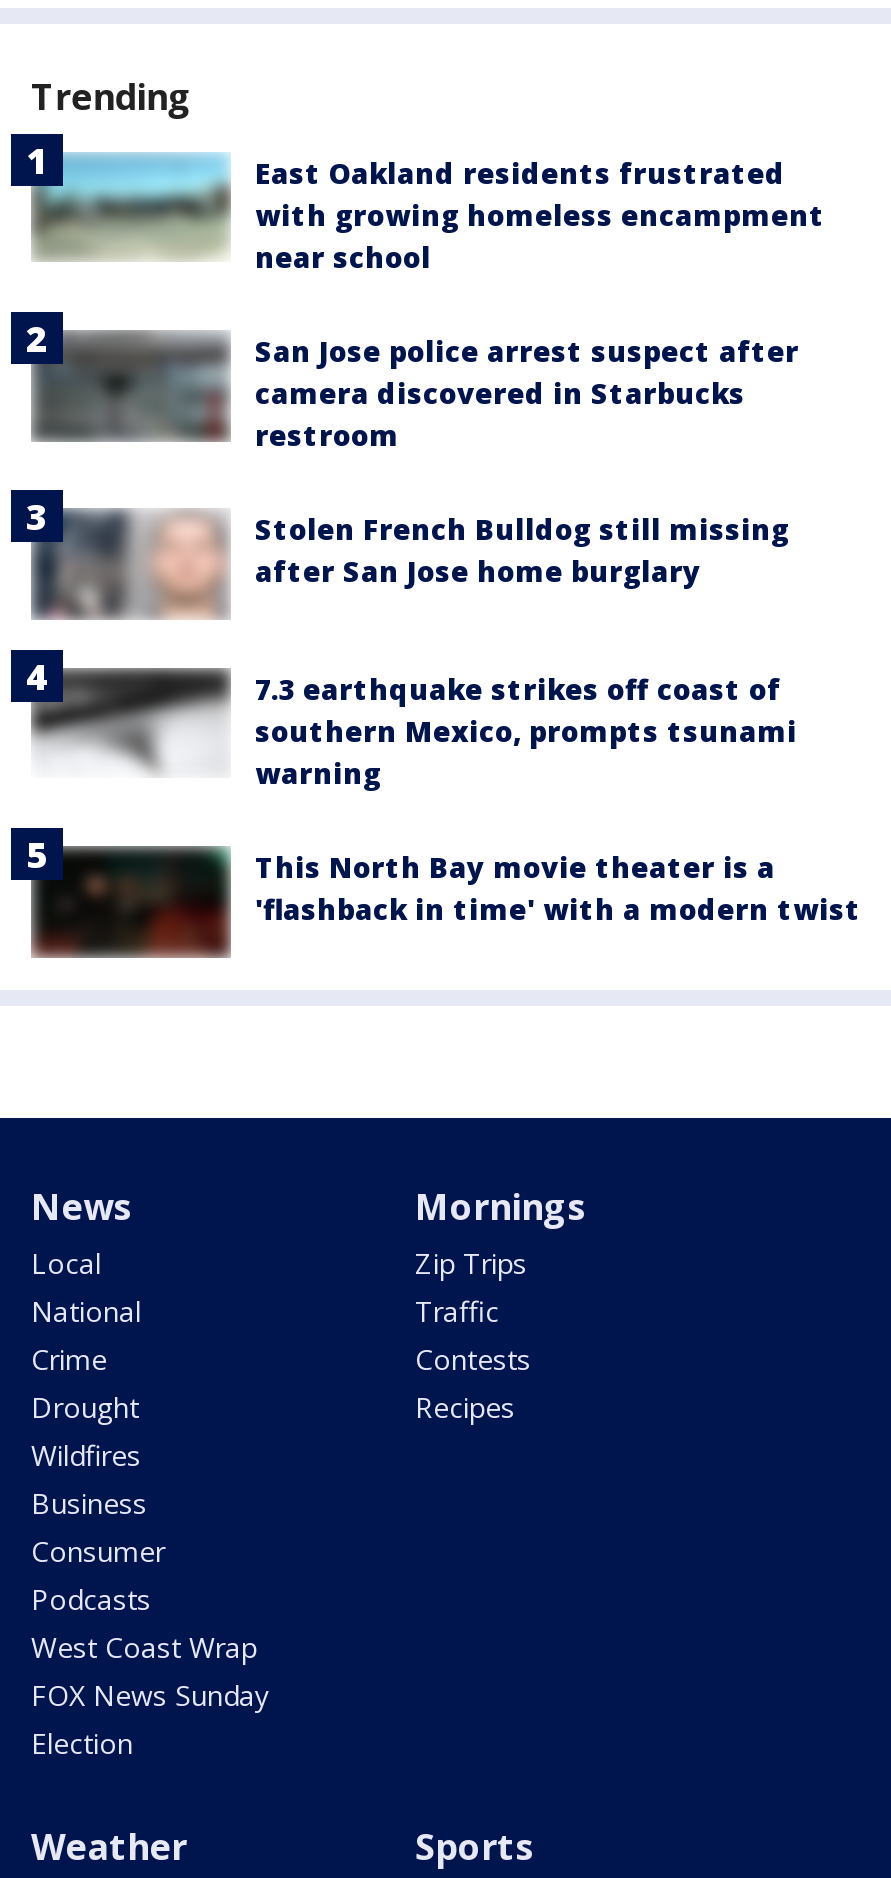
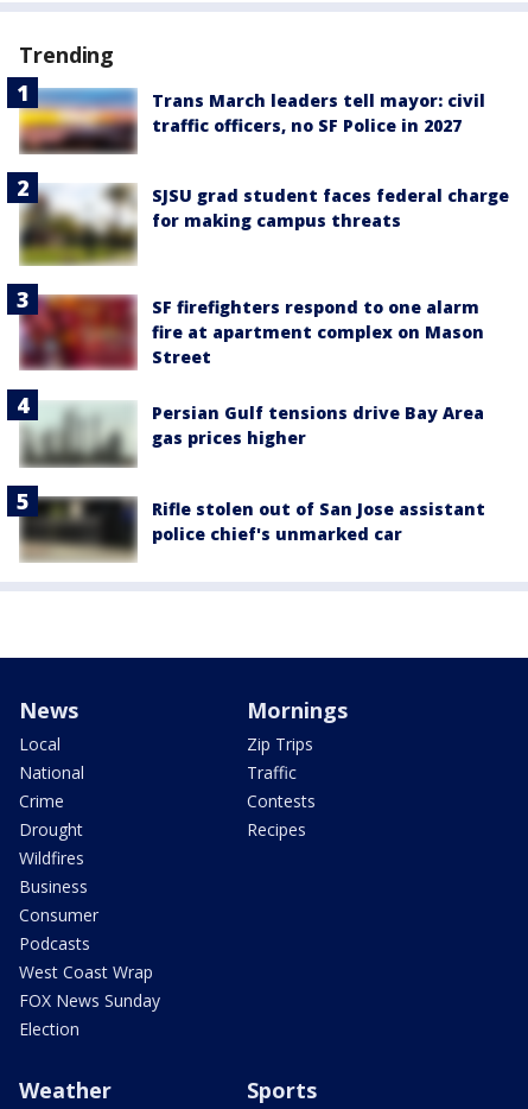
[31,153,825,275] [image] | East Oakland residents frustrated | with growing homeless encampment | near school -> [19,88,485,156] [image] | Trans March leaders tell mayor: civil | traffic officers, no SF Police in 2027
[9,300,799,453] [image] | San Jose police arrest suspect after | camera discovered in Starbucks | restroom -> [6,171,509,267] [image] | SJSU grad student faces federal charge | for making campus threats
[33,508,789,628] [image] | Stolen French Bulldog still missing | after San Jose home burglary -> [19,292,484,372] [image] | SF firefighters respond to one alarm | fire at apartment complex on Mason | Street
[9,648,797,792] [image] | 7.3 earthquake strikes off coast of | southern Mexico, prompts tsunami | warning -> [6,384,484,469] [image] | Persian Gulf tensions drive Bay Area | gas prices higher
[31,842,861,958] [image] | This North Bay movie theater is a | 'flashback in time' with a modern twist -> [19,497,485,562] [image] | Rifle stolen out of San Jose assistant | police chief's unmarked car

